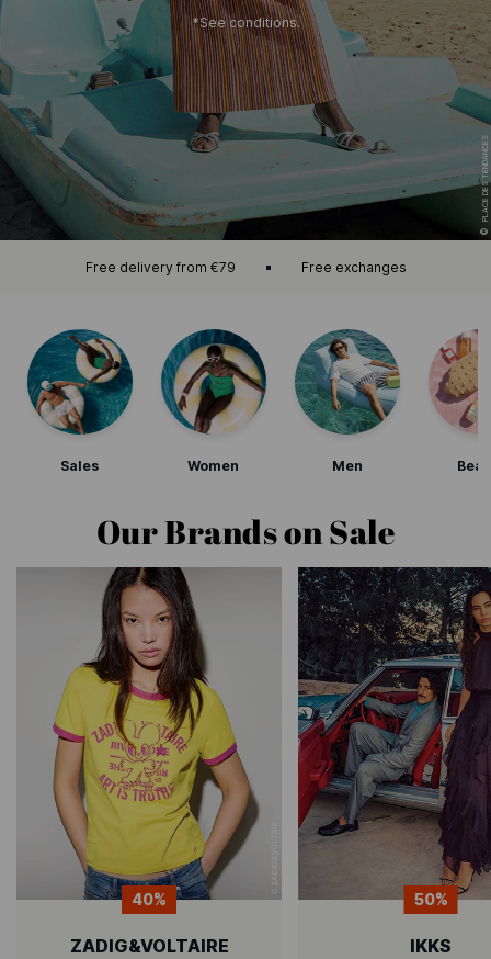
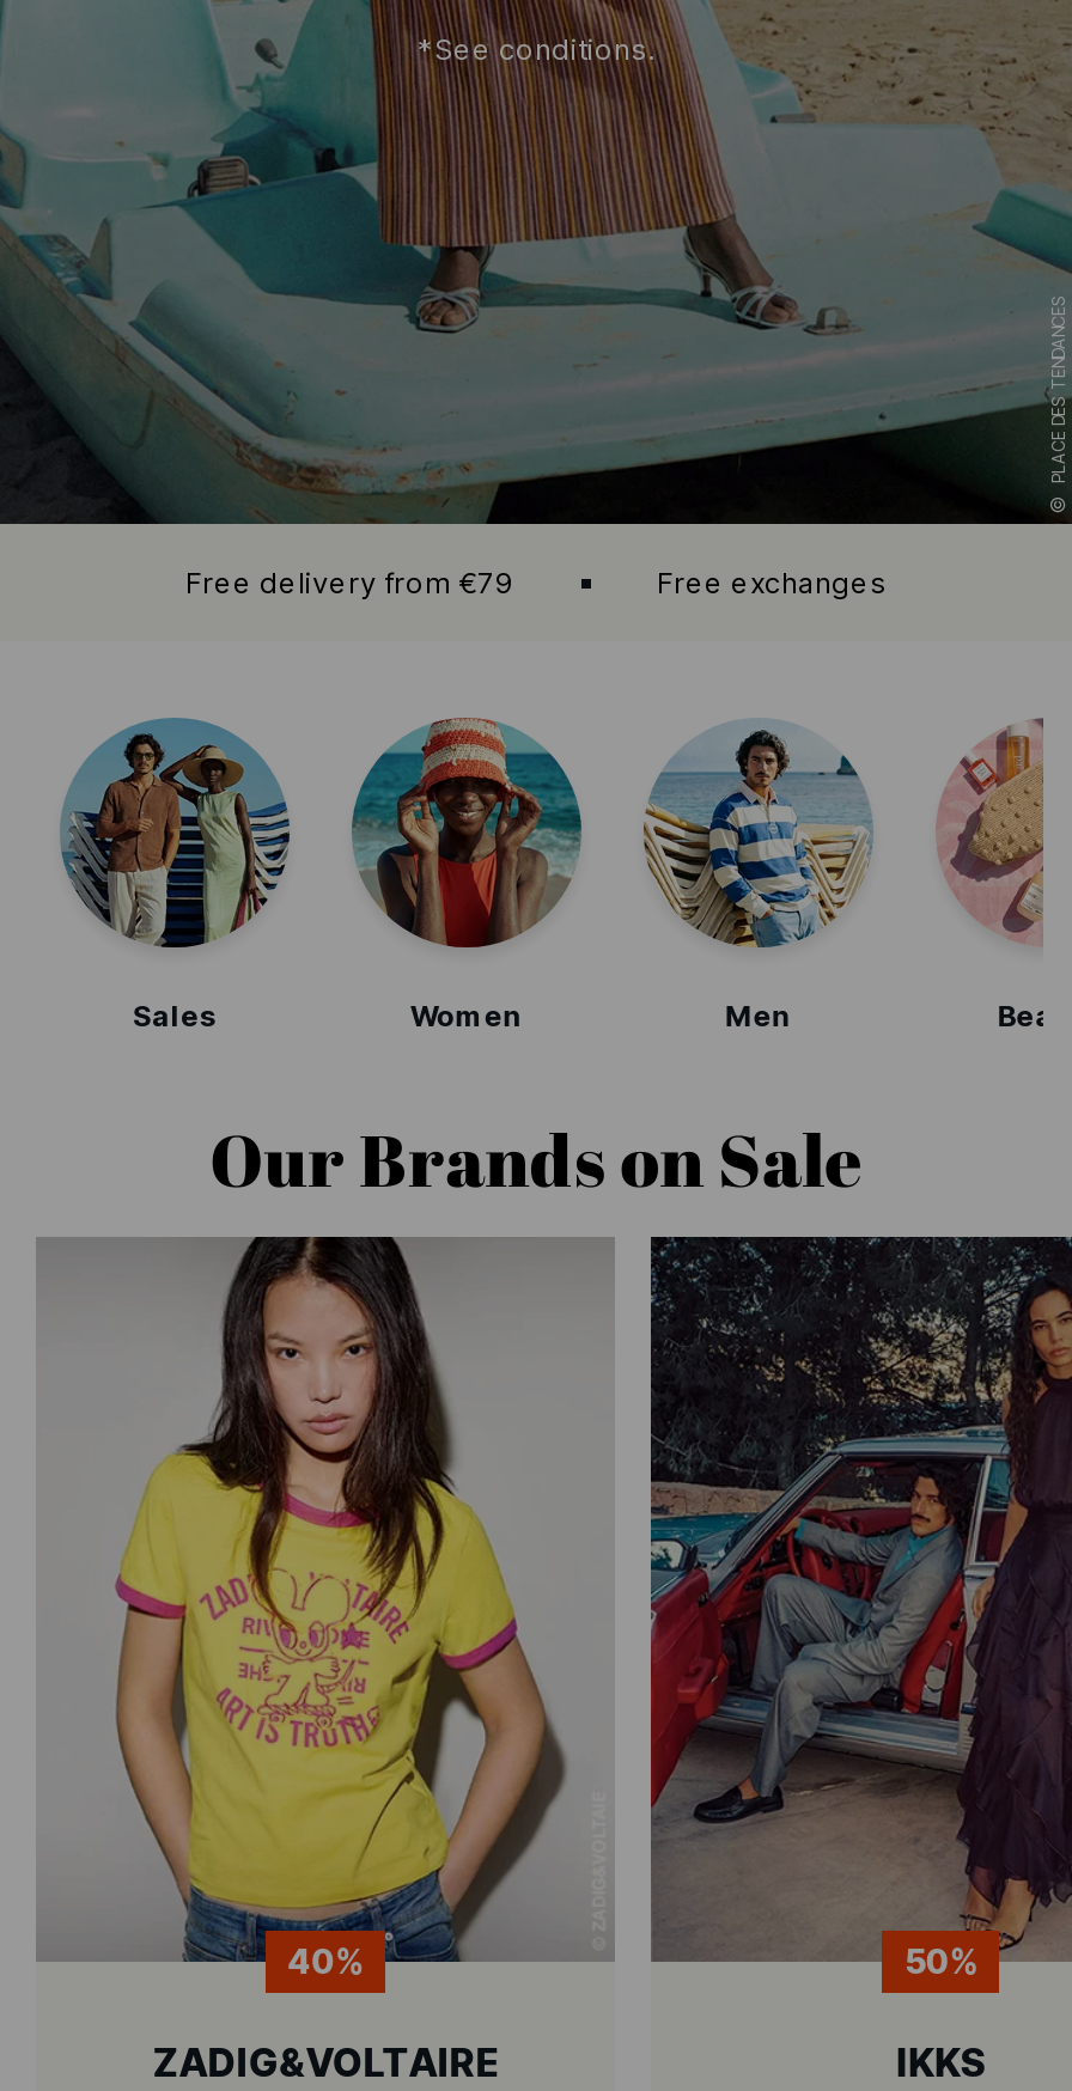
[27,329,133,436] [image] -> [62,718,290,950] [image]
[161,328,266,435] [image] -> [352,718,581,950] [image]
[295,329,400,436] [image] -> [644,720,873,947] [image]

